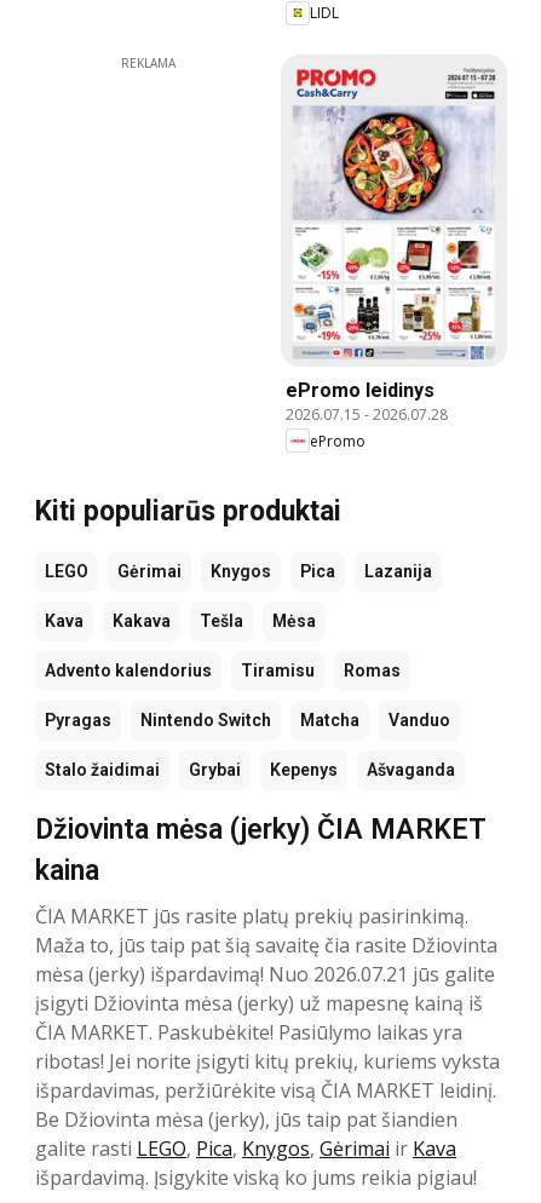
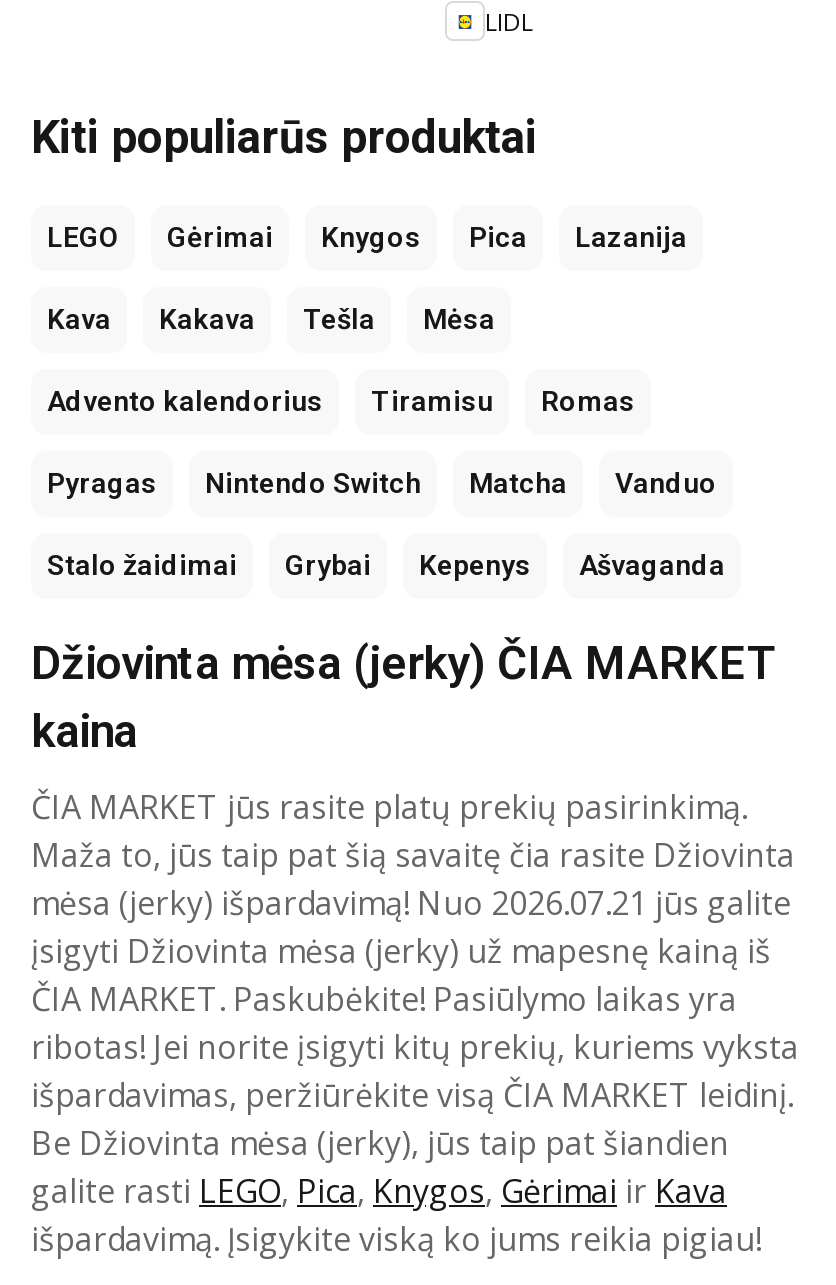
[121,54,175,71] REKLAMA -> none
[286,67,497,451] [image] | ePromo leidinys | 2026.07.15 - 2026.07.28 | ePromo -> none

